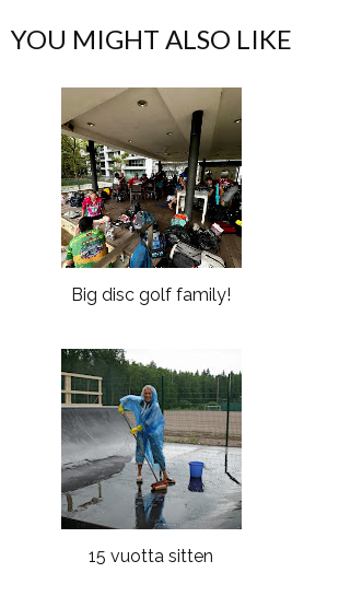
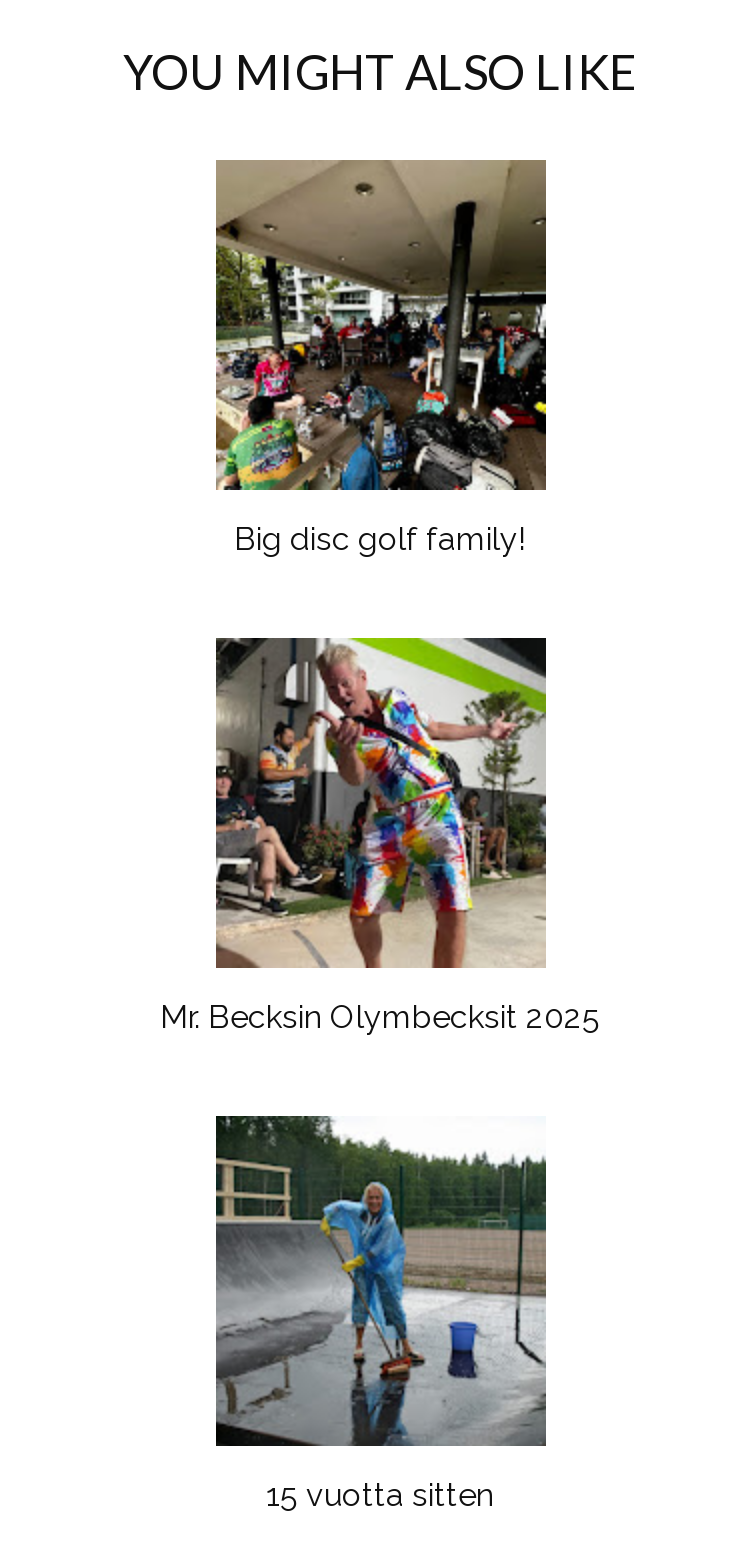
none -> [160,636,600,1036] [image] | Mr. Becksin Olymbecksit 2025

